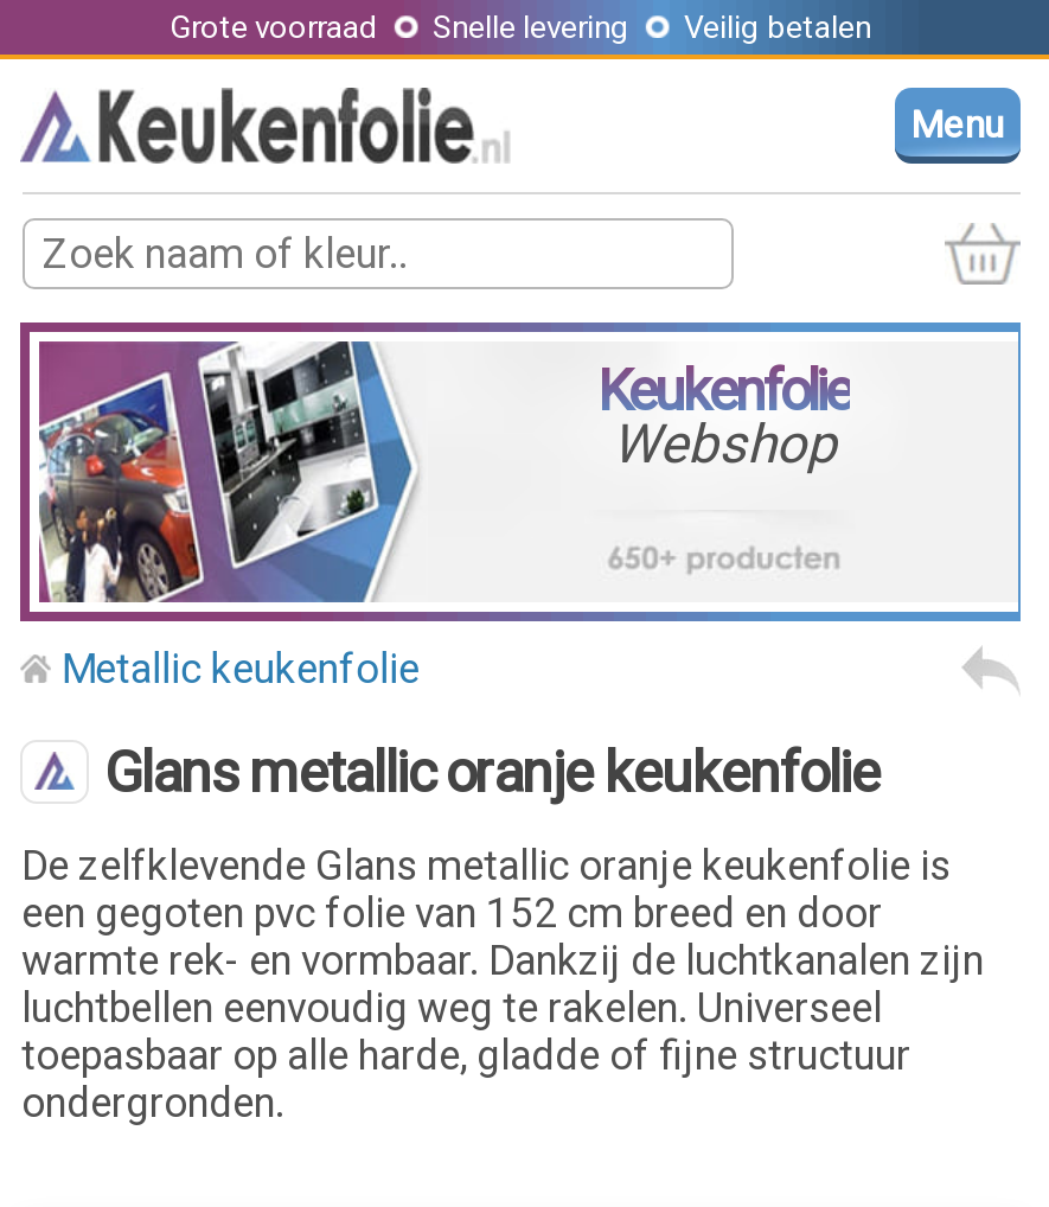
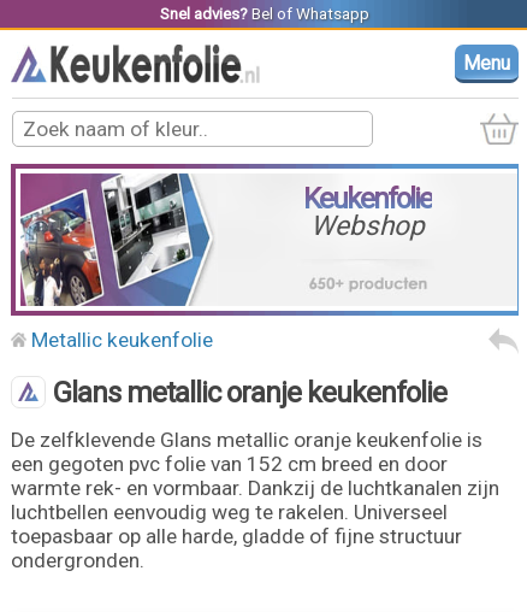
[169,9,871,45] Grote voorraad | Snelle levering | Veilig betalen -> [160,5,369,23] Snel advies? Bel of Whatsapp

